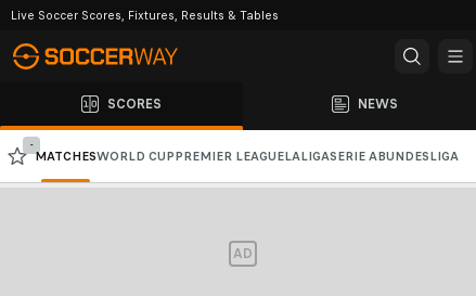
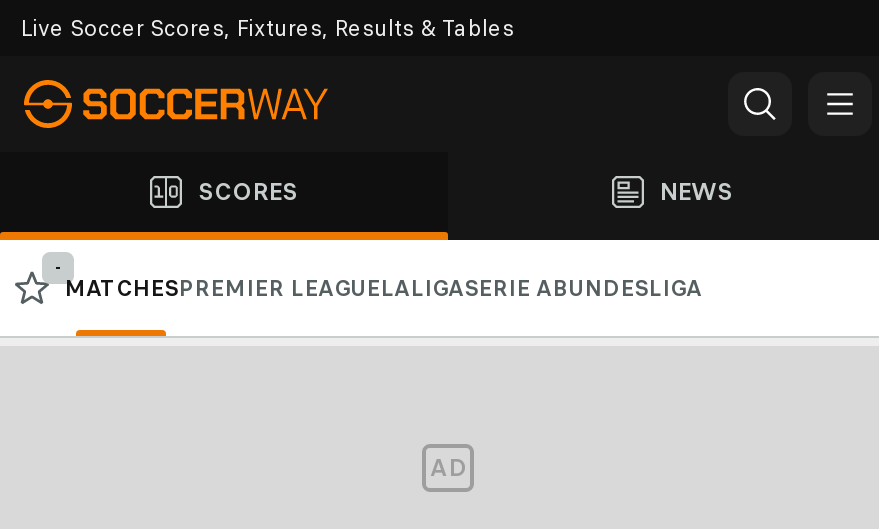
[35,149,459,164] MATCHESWORLD CUP PREMIER LEAGUELALIGASERIE A BUNDESLIGA -> [64,274,702,302] MATCHESPREMIER LEAGUELALIGASERIE ABUNDESLIGA

